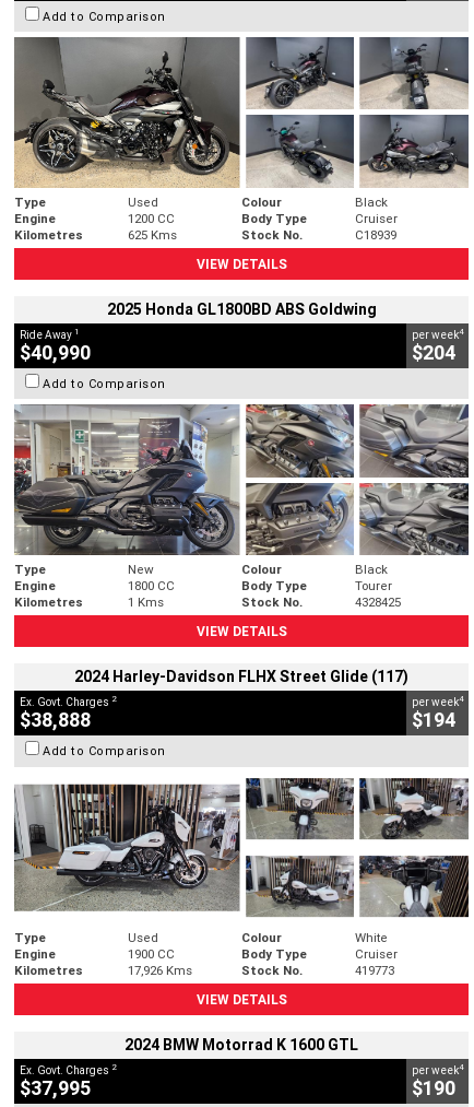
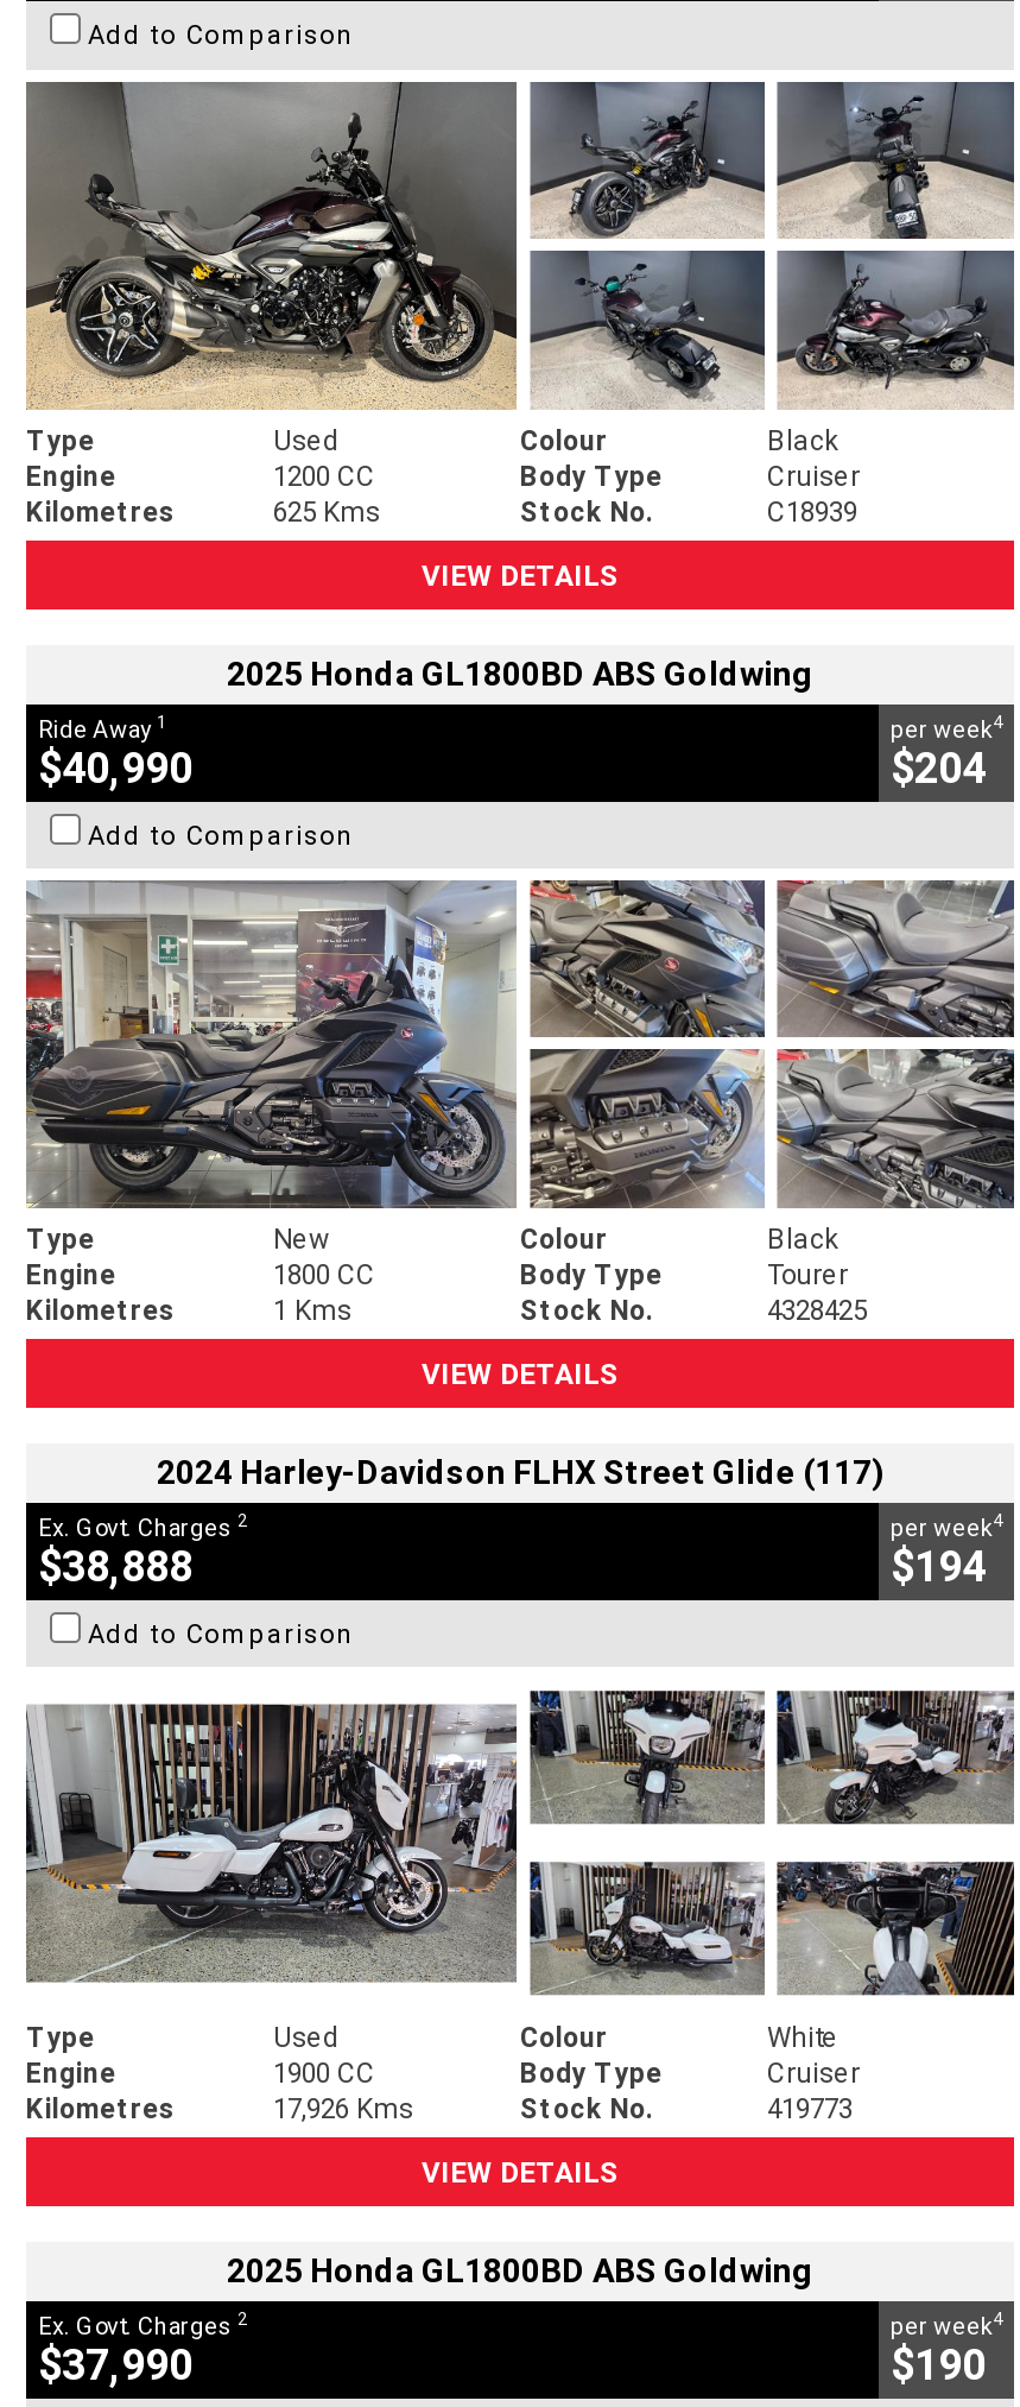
[125,1034,358,1054] 2024 BMW Motorrad K 1600 GTL -> [227,2249,813,2292] 2025 Honda GL1800BD ABS Goldwing
[20,1075,91,1100] $37,995 -> [38,2337,192,2392] $37,990

